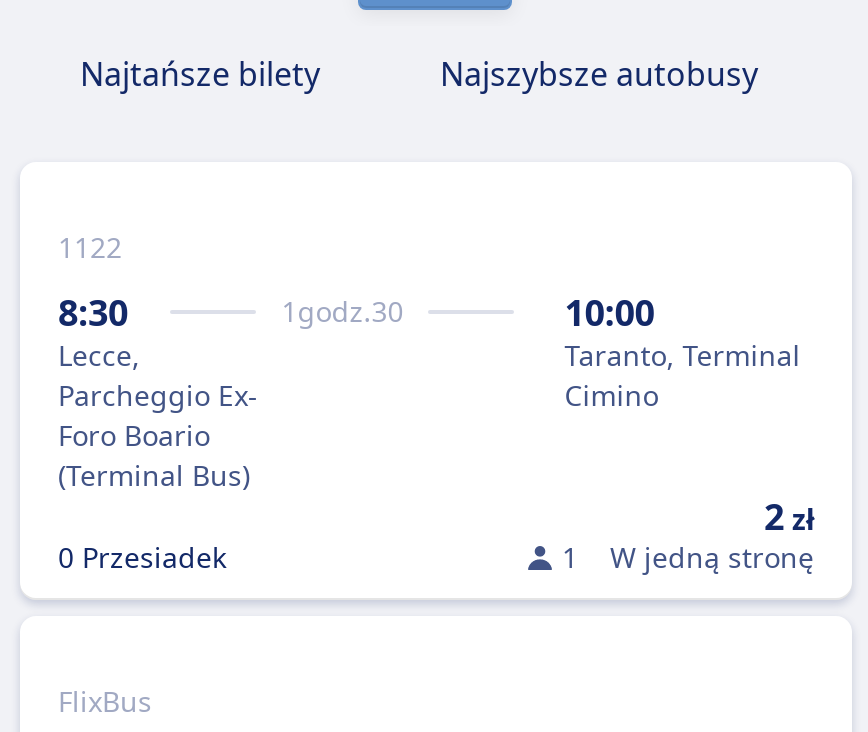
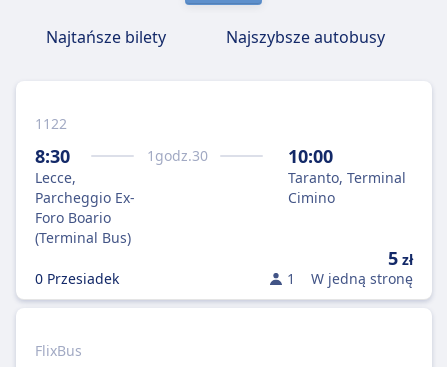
[764,492,814,540] 2 zł -> [388,246,413,270] 5 zł

